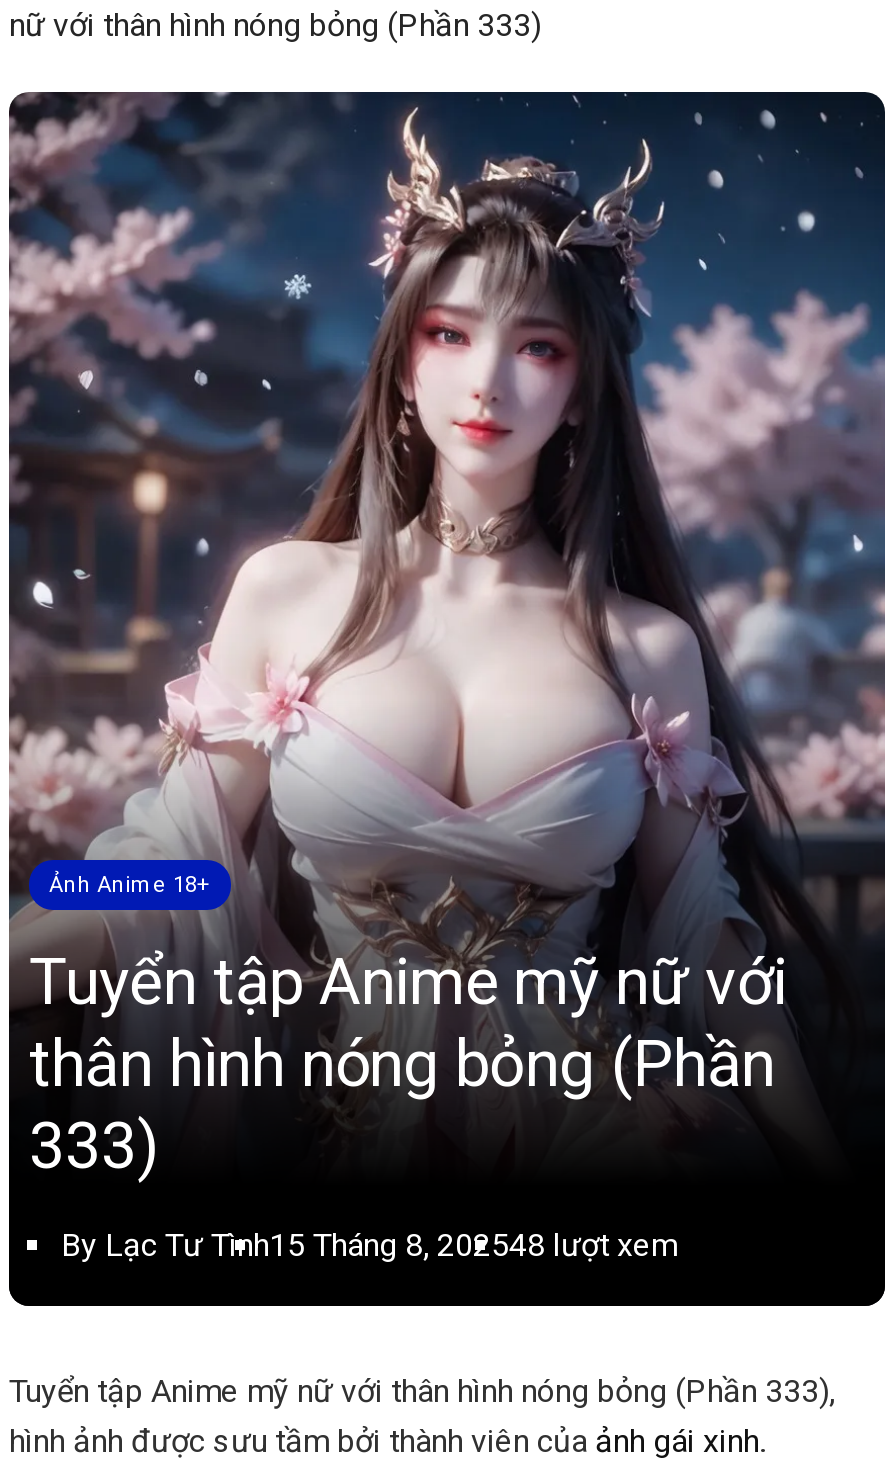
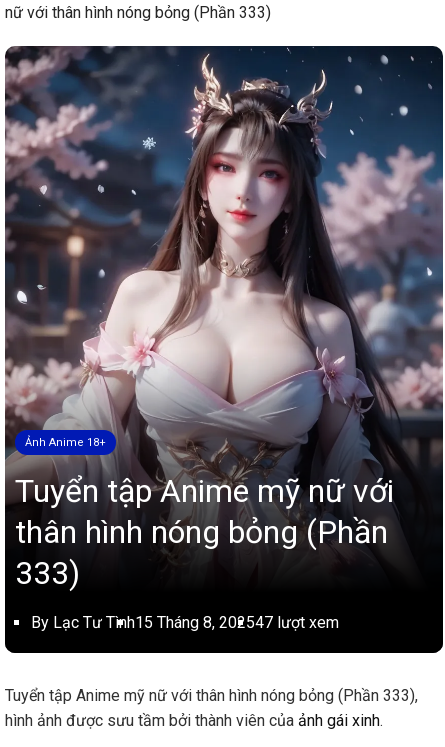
[61,1226,677,1264] By Lạc Tư Tình15 Tháng 8, 202548 lượt xem -> [31,613,339,632] By Lạc Tư Tình15 Tháng 8, 202547 lượt xem

